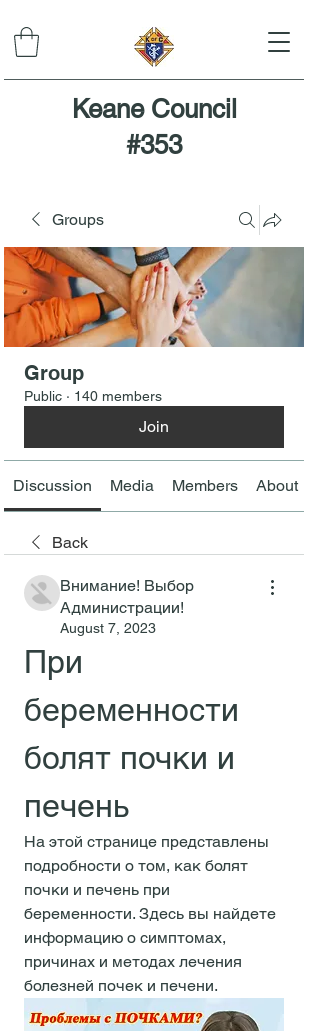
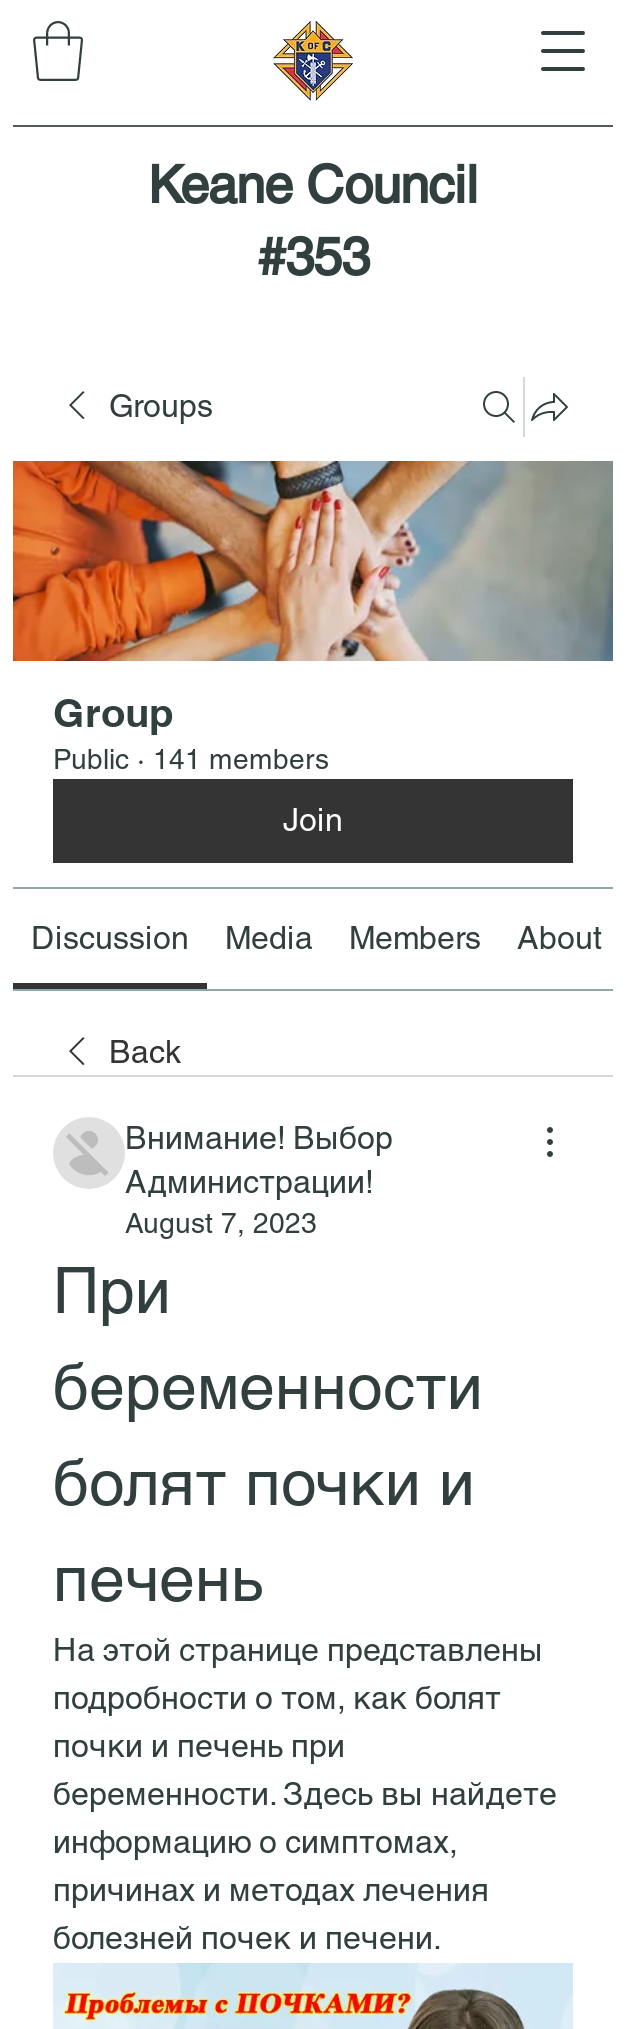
[24,388,162,404] Public · 140 members -> [53,743,329,775] Public · 141 members

